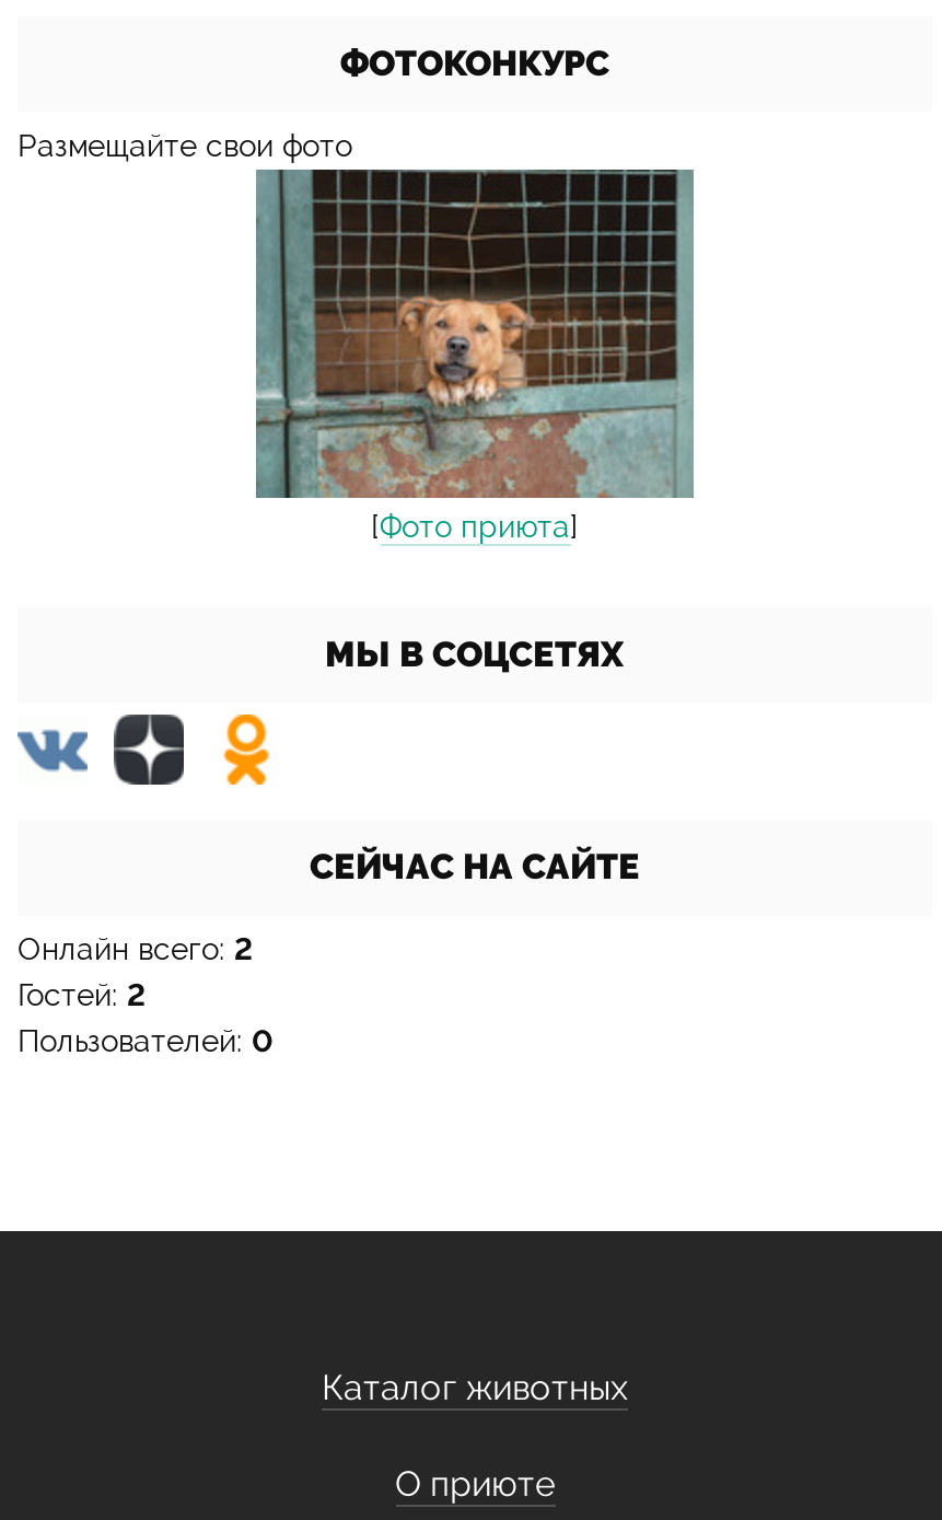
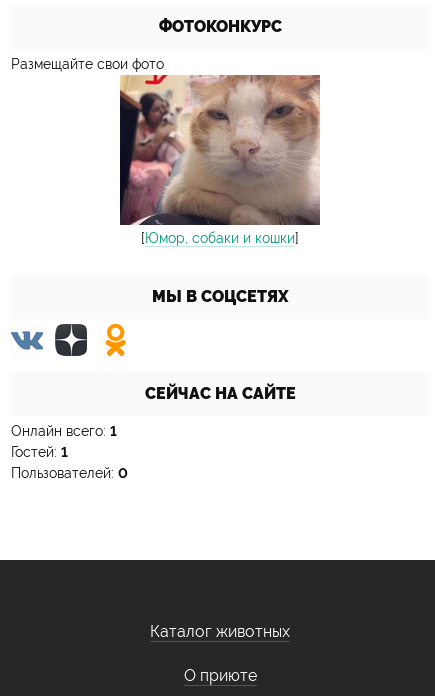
[254,167,696,544] [image] | [Фото приюта] -> [119,74,321,246] [image] | [Юмор, собаки и кошки]
[18,931,254,966] Онлайн всего: 2 -> [11,423,117,439] Онлайн всего: 1
[18,977,147,1012] Гостей: 2 -> [11,444,68,460] Гостей: 1

